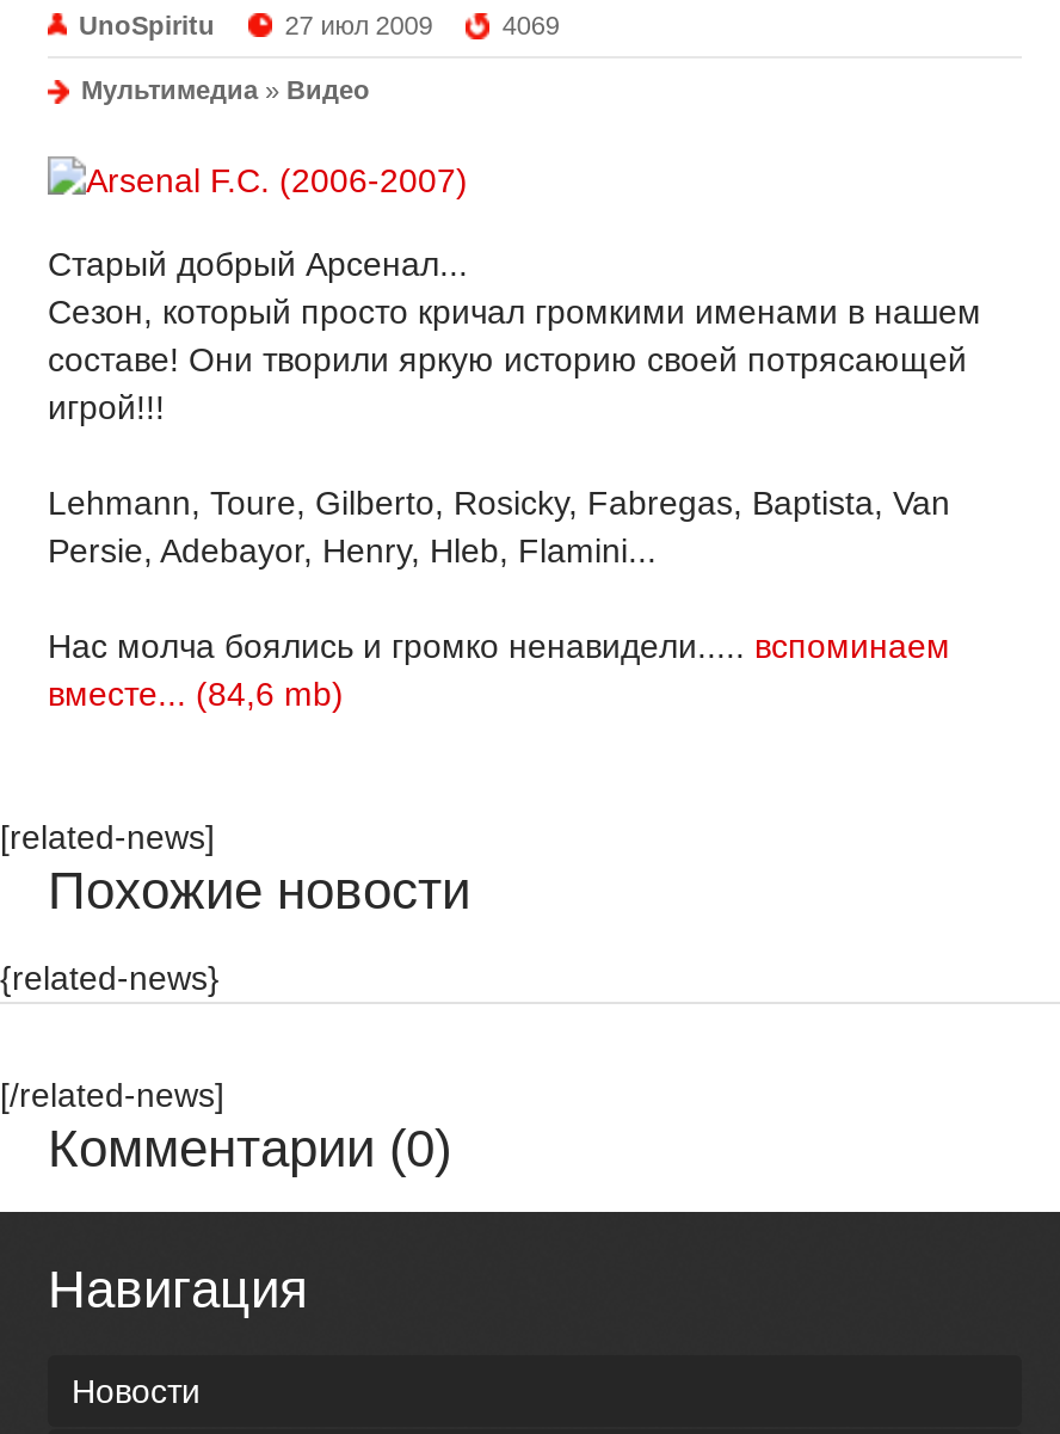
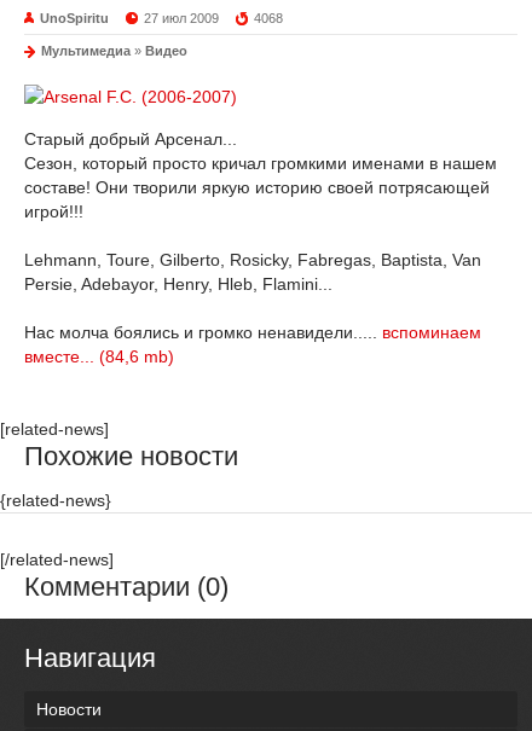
[502,11,560,39] 4069 -> [254,11,283,25] 4068

